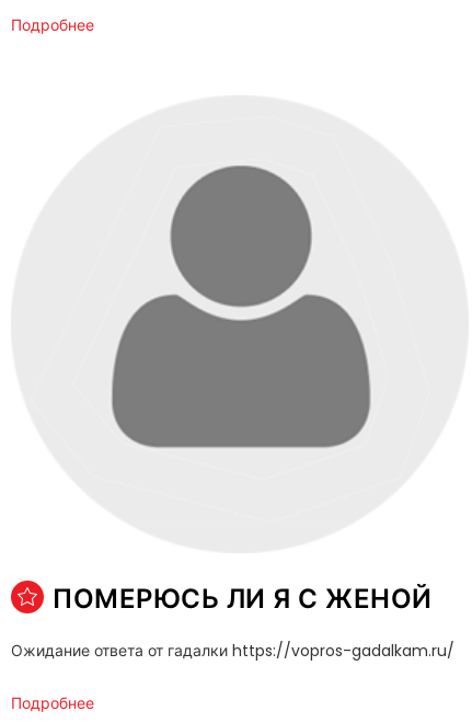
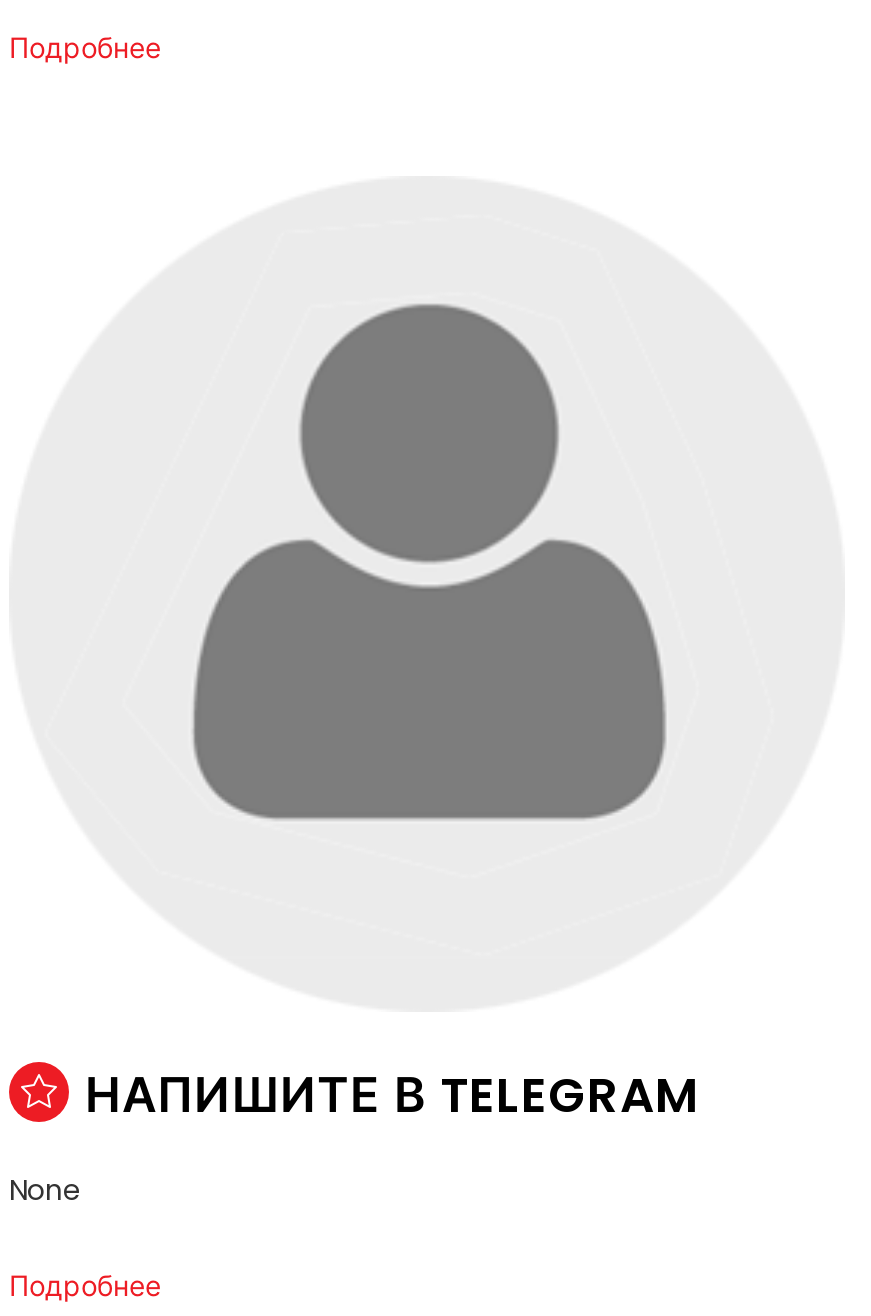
[53,580,432,616] ПОМЕРЮСЬ ЛИ Я С ЖЕНОЙ -> [85,1061,700,1127] НАПИШИТЕ В TELEGRAM
[11,639,454,661] Ожидание ответа от гадалки https://vopros-gadalkam.ru/ -> [9,1169,81,1209] None

